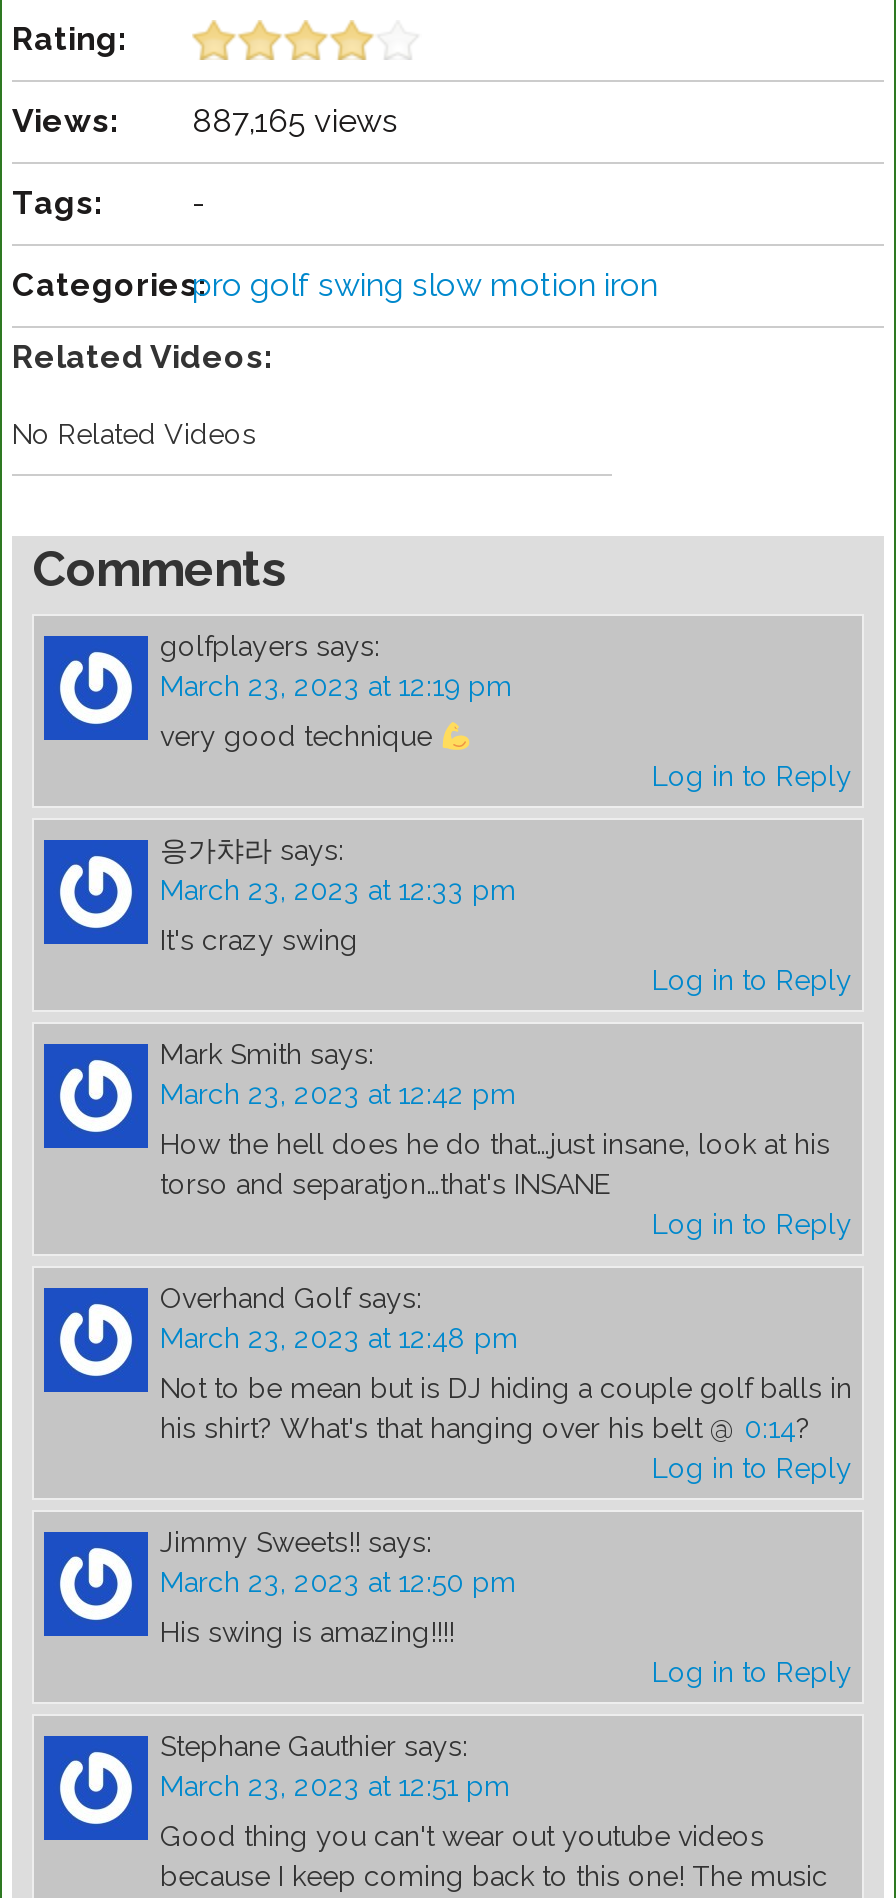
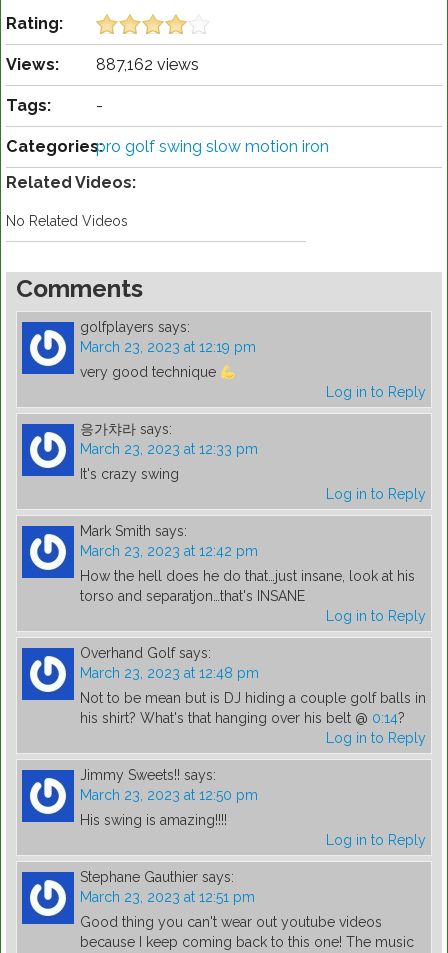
[12,103,398,141] Views: 887,165 views -> [6,55,199,74] Views: 887,162 views

